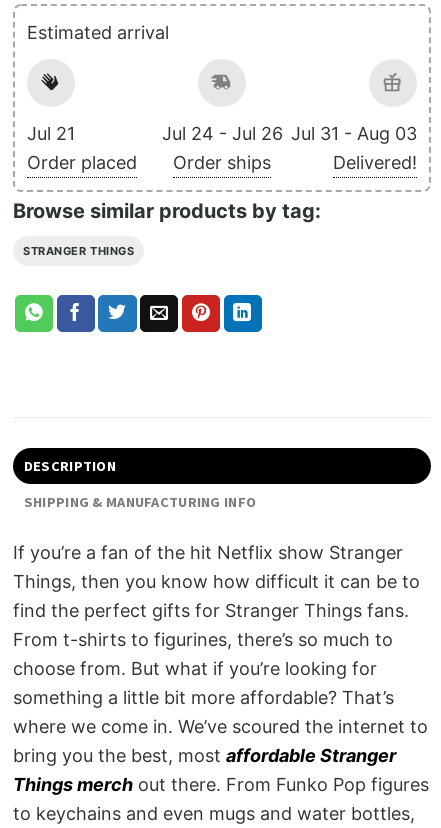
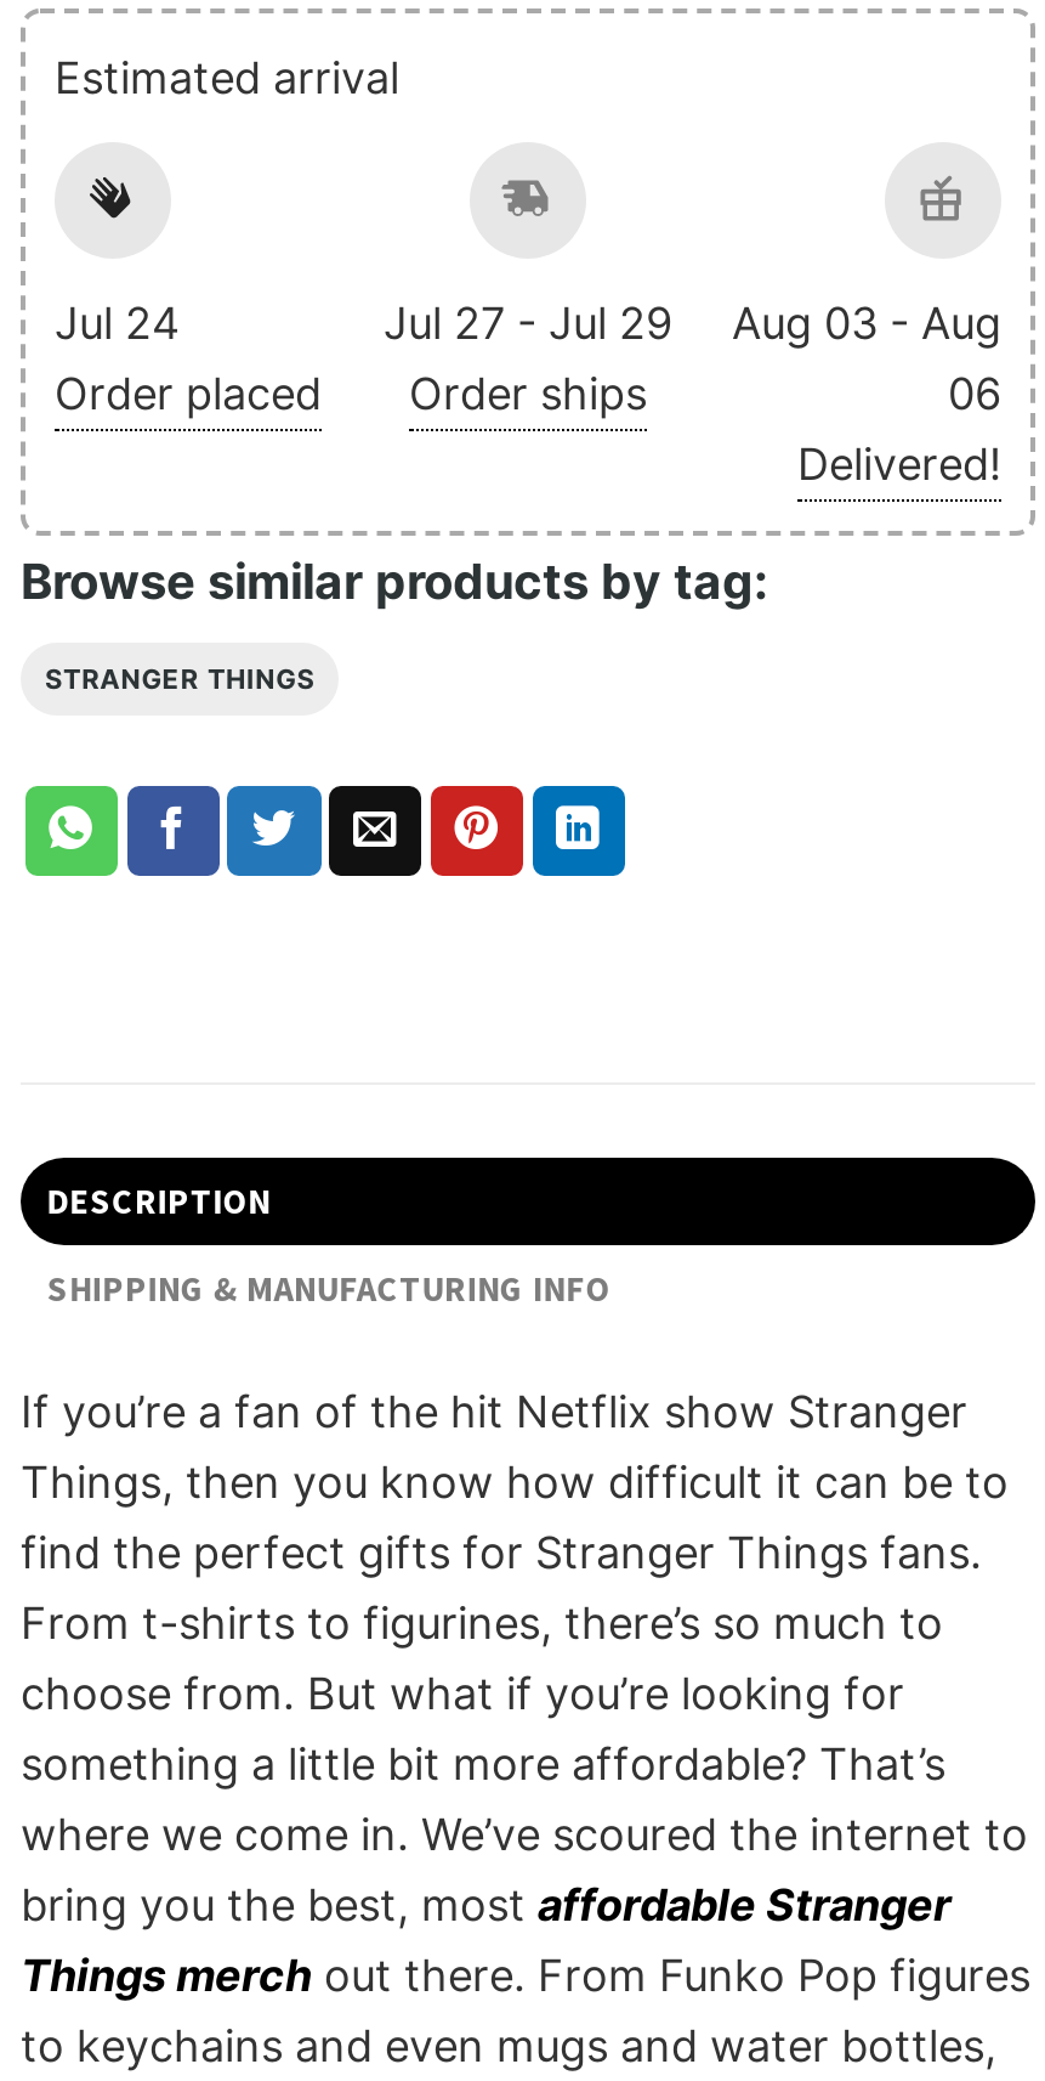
[27,123,75,144] Jul 21 -> [55,297,181,348] Jul 24
[161,123,282,144] Jul 24 - Jul 26 -> [384,297,672,348] Jul 27 - Jul 29
[291,123,417,144] Jul 31 - Aug 03 -> [732,297,1001,418] Aug 03 - Aug | 06

